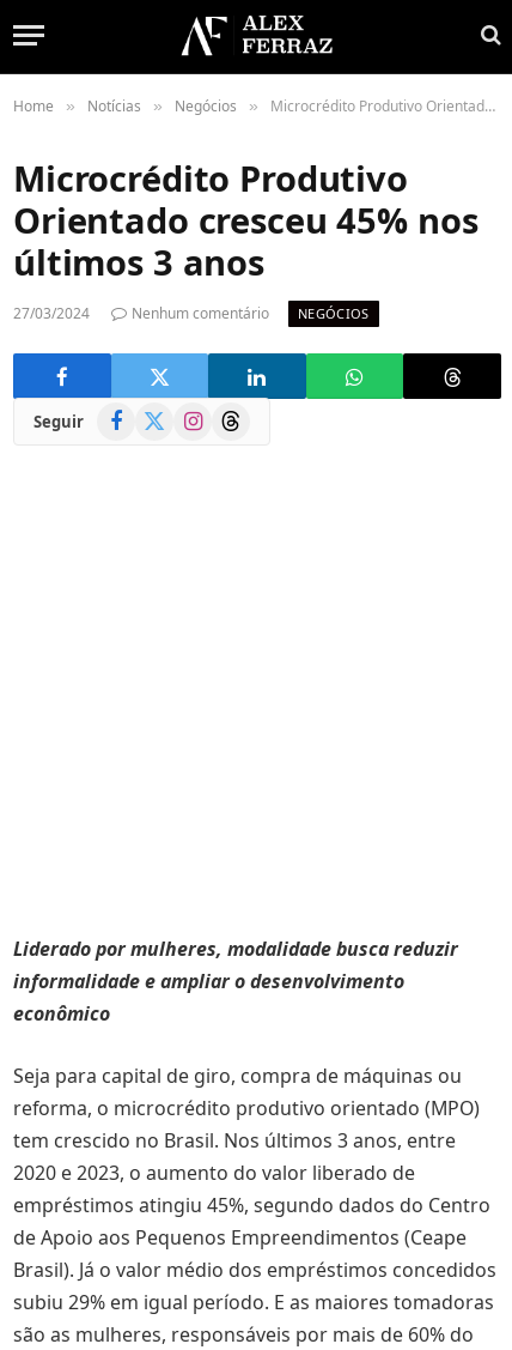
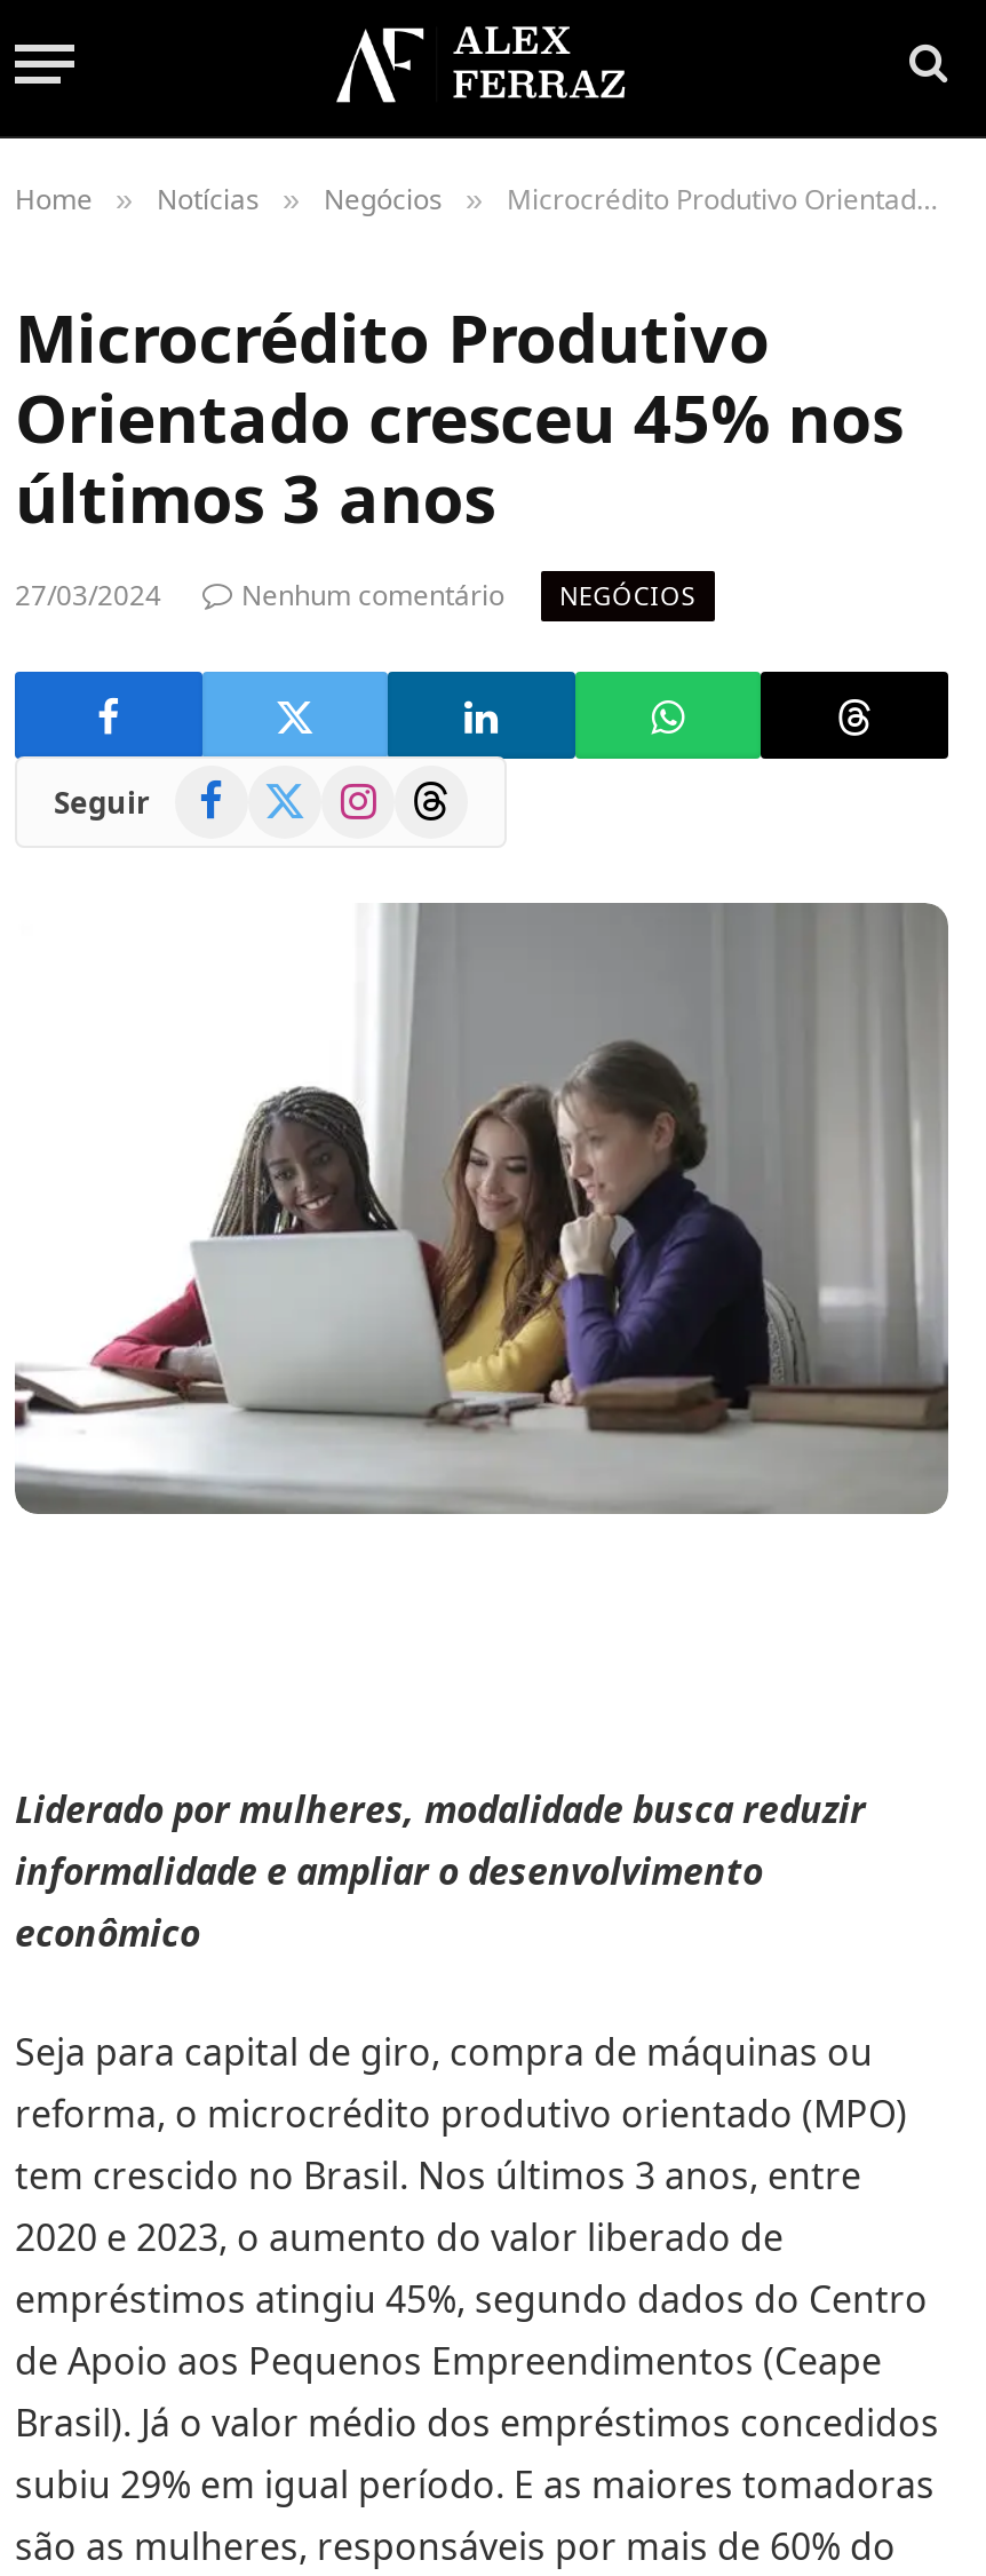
none -> [13,901,951,1516] [image]

